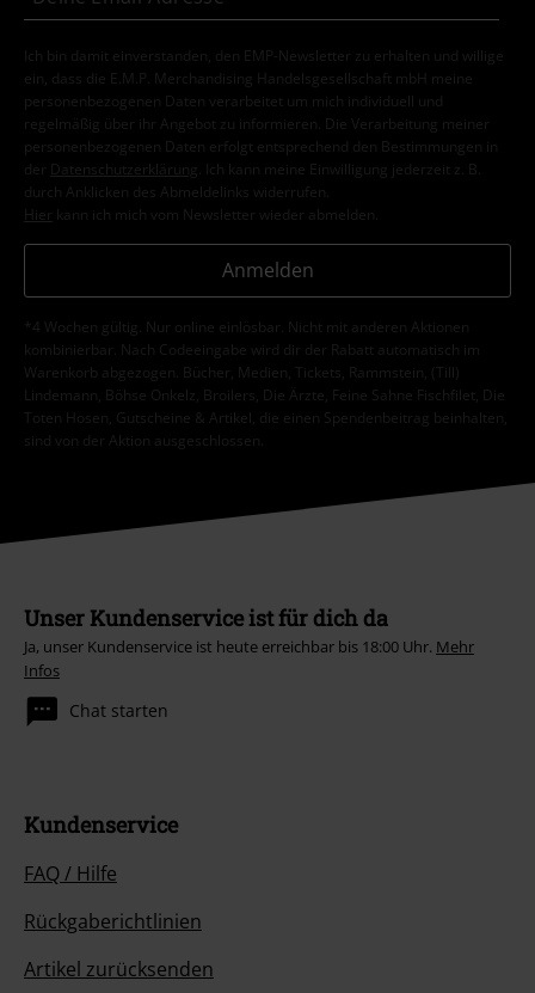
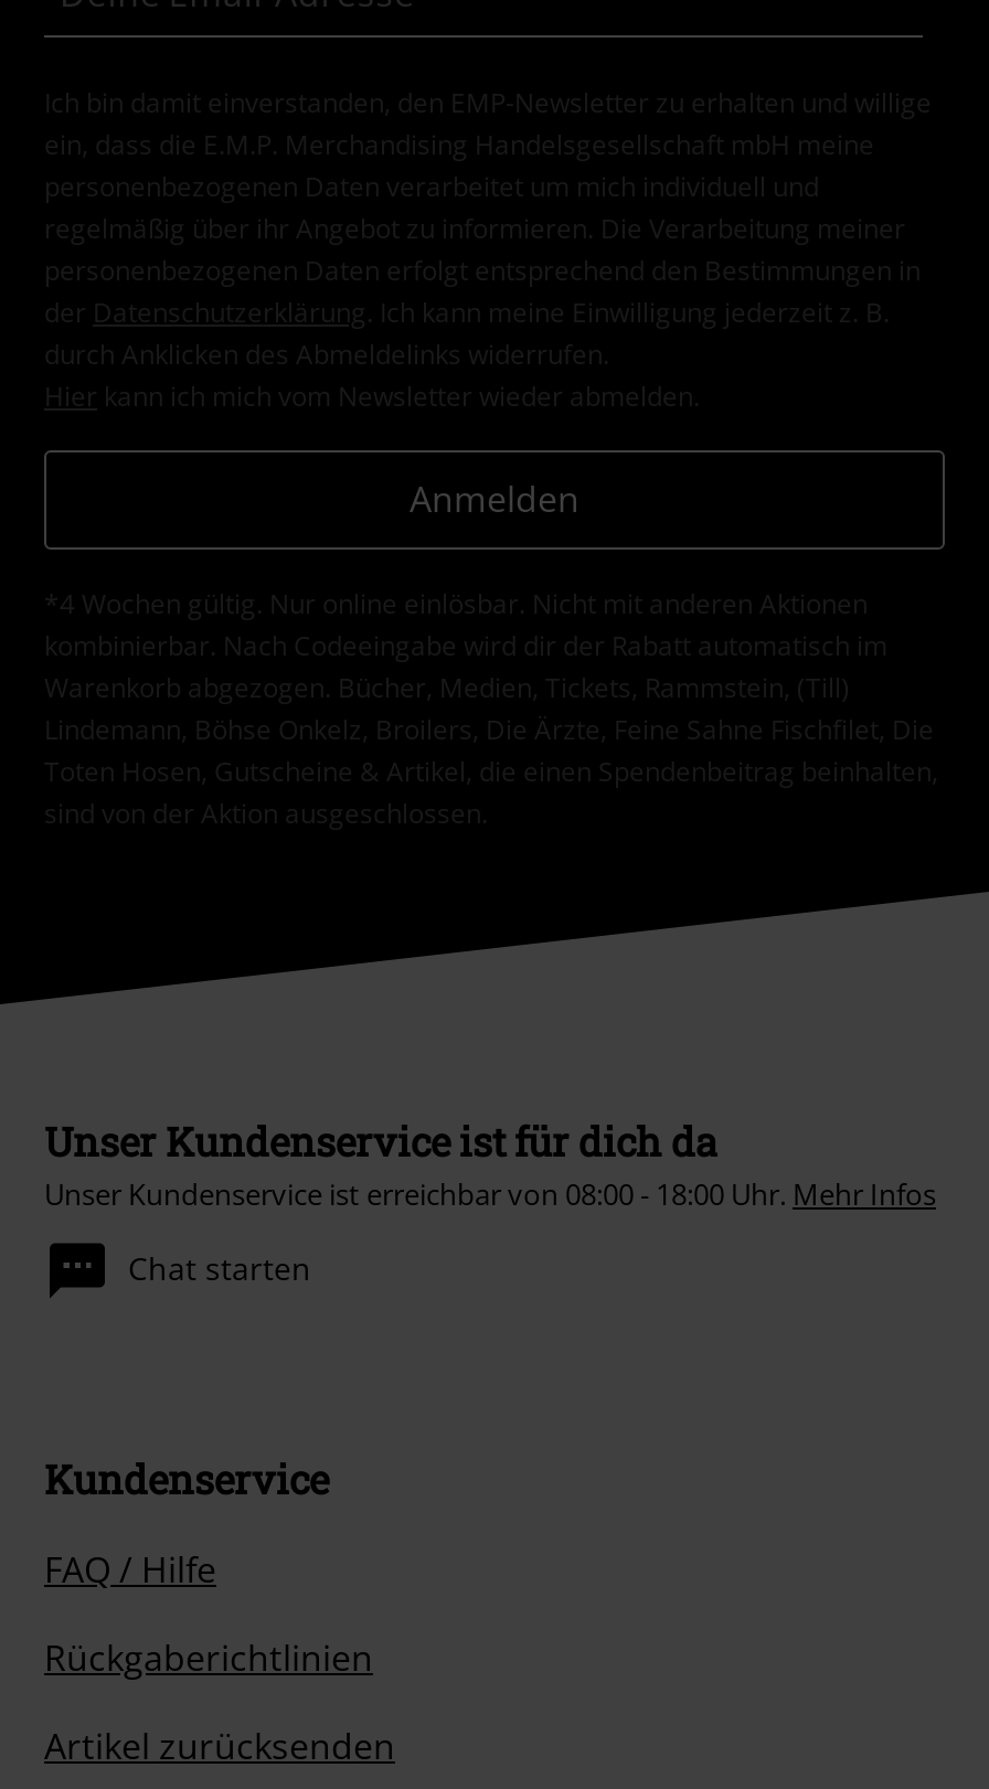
[24,636,474,682] Ja, unser Kundenservice ist heute erreichbar bis 18:00 Uhr. Mehr | Infos -> [44,1175,936,1215] Unser Kundenservice ist erreichbar von 08:00 - 18:00 Uhr. Mehr Infos

